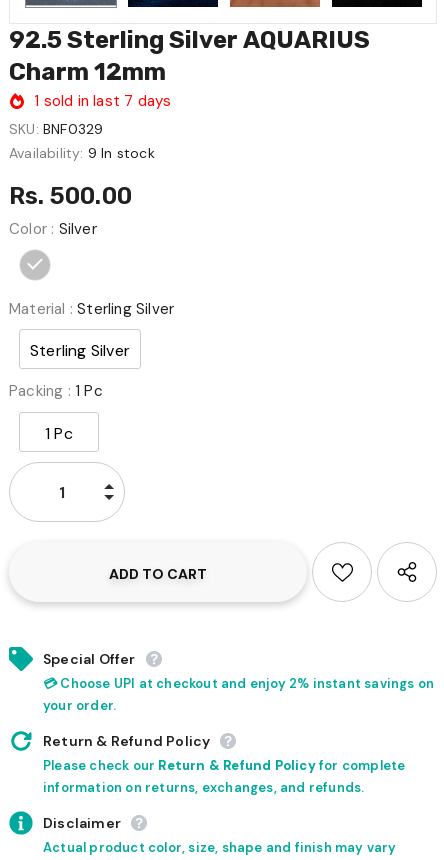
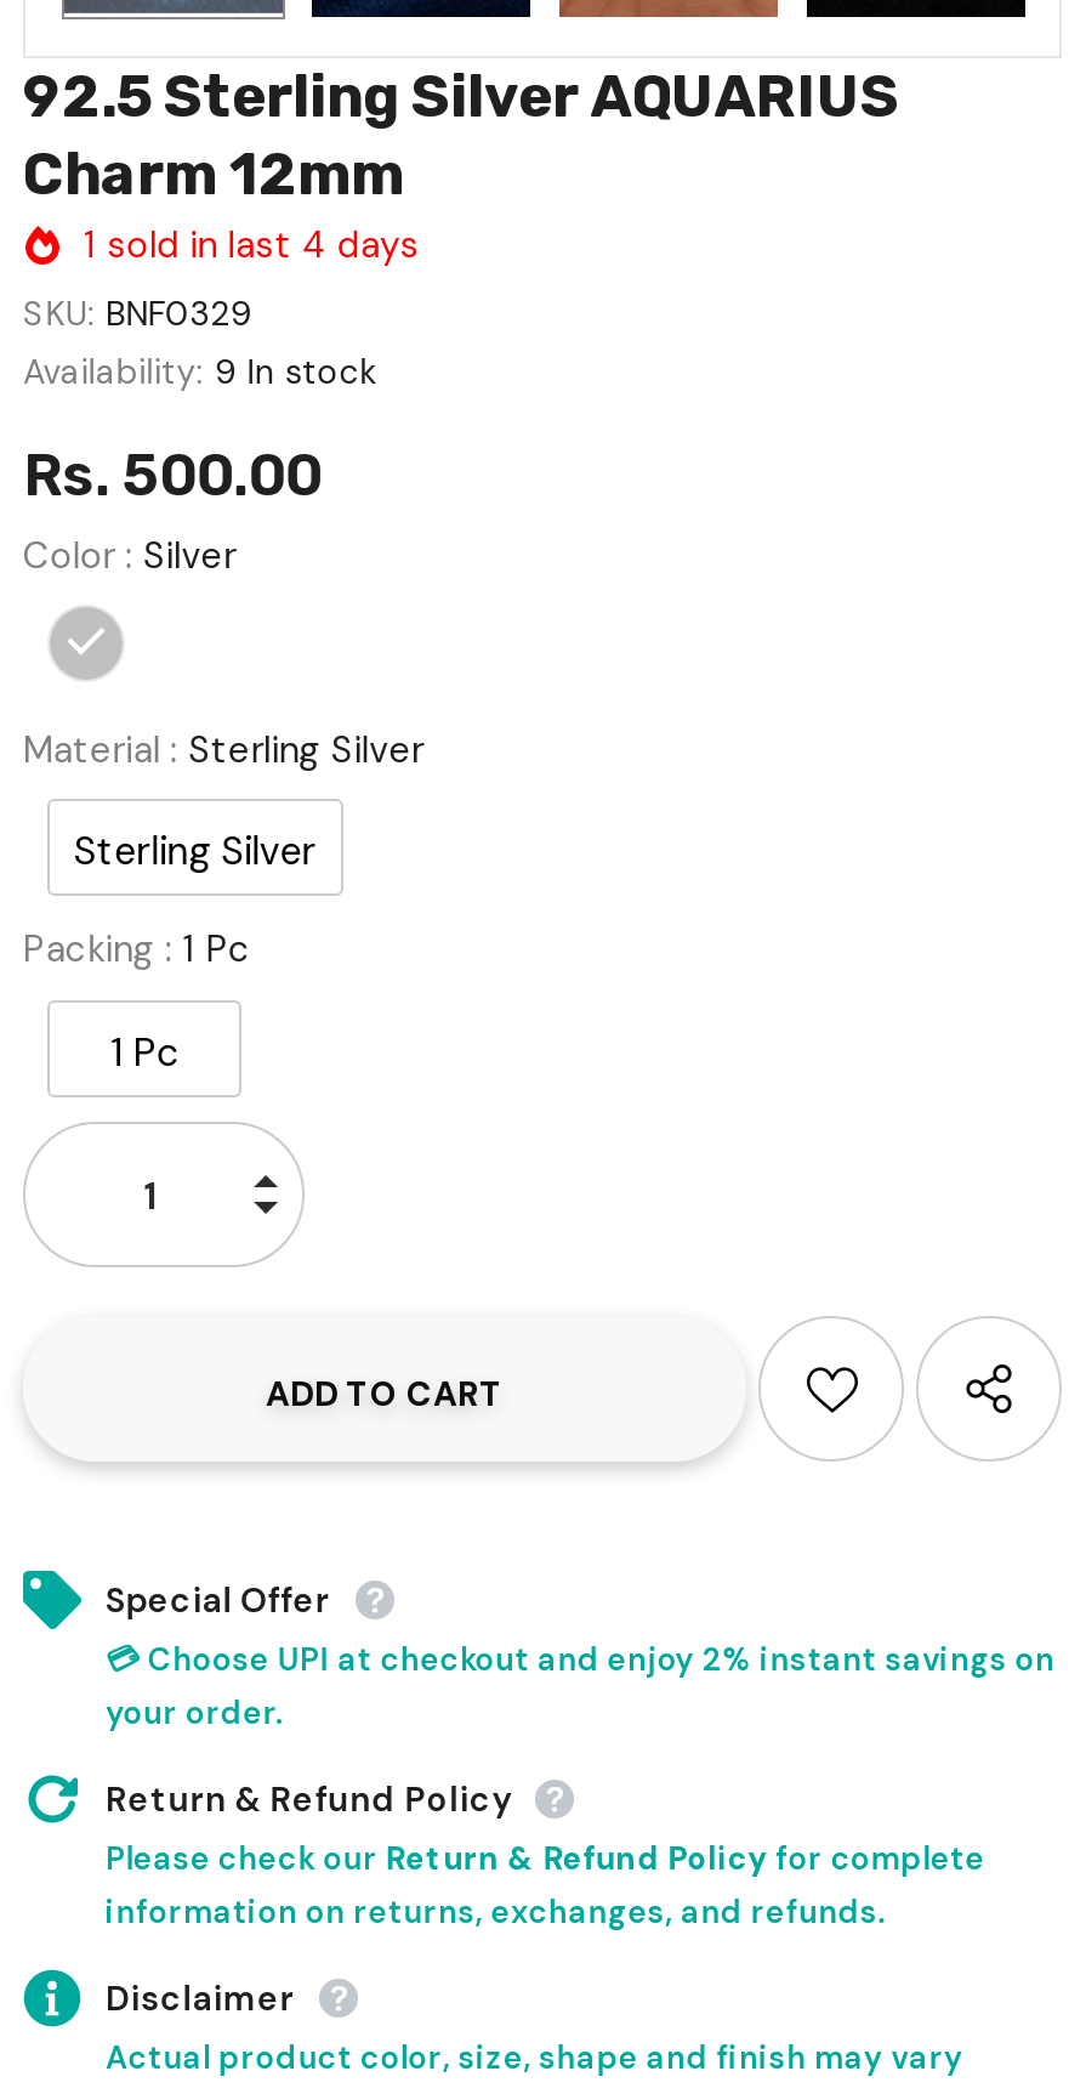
[34,91,171,111] 1 sold in last 7 days -> [84,220,420,269] 1 sold in last 4 days

